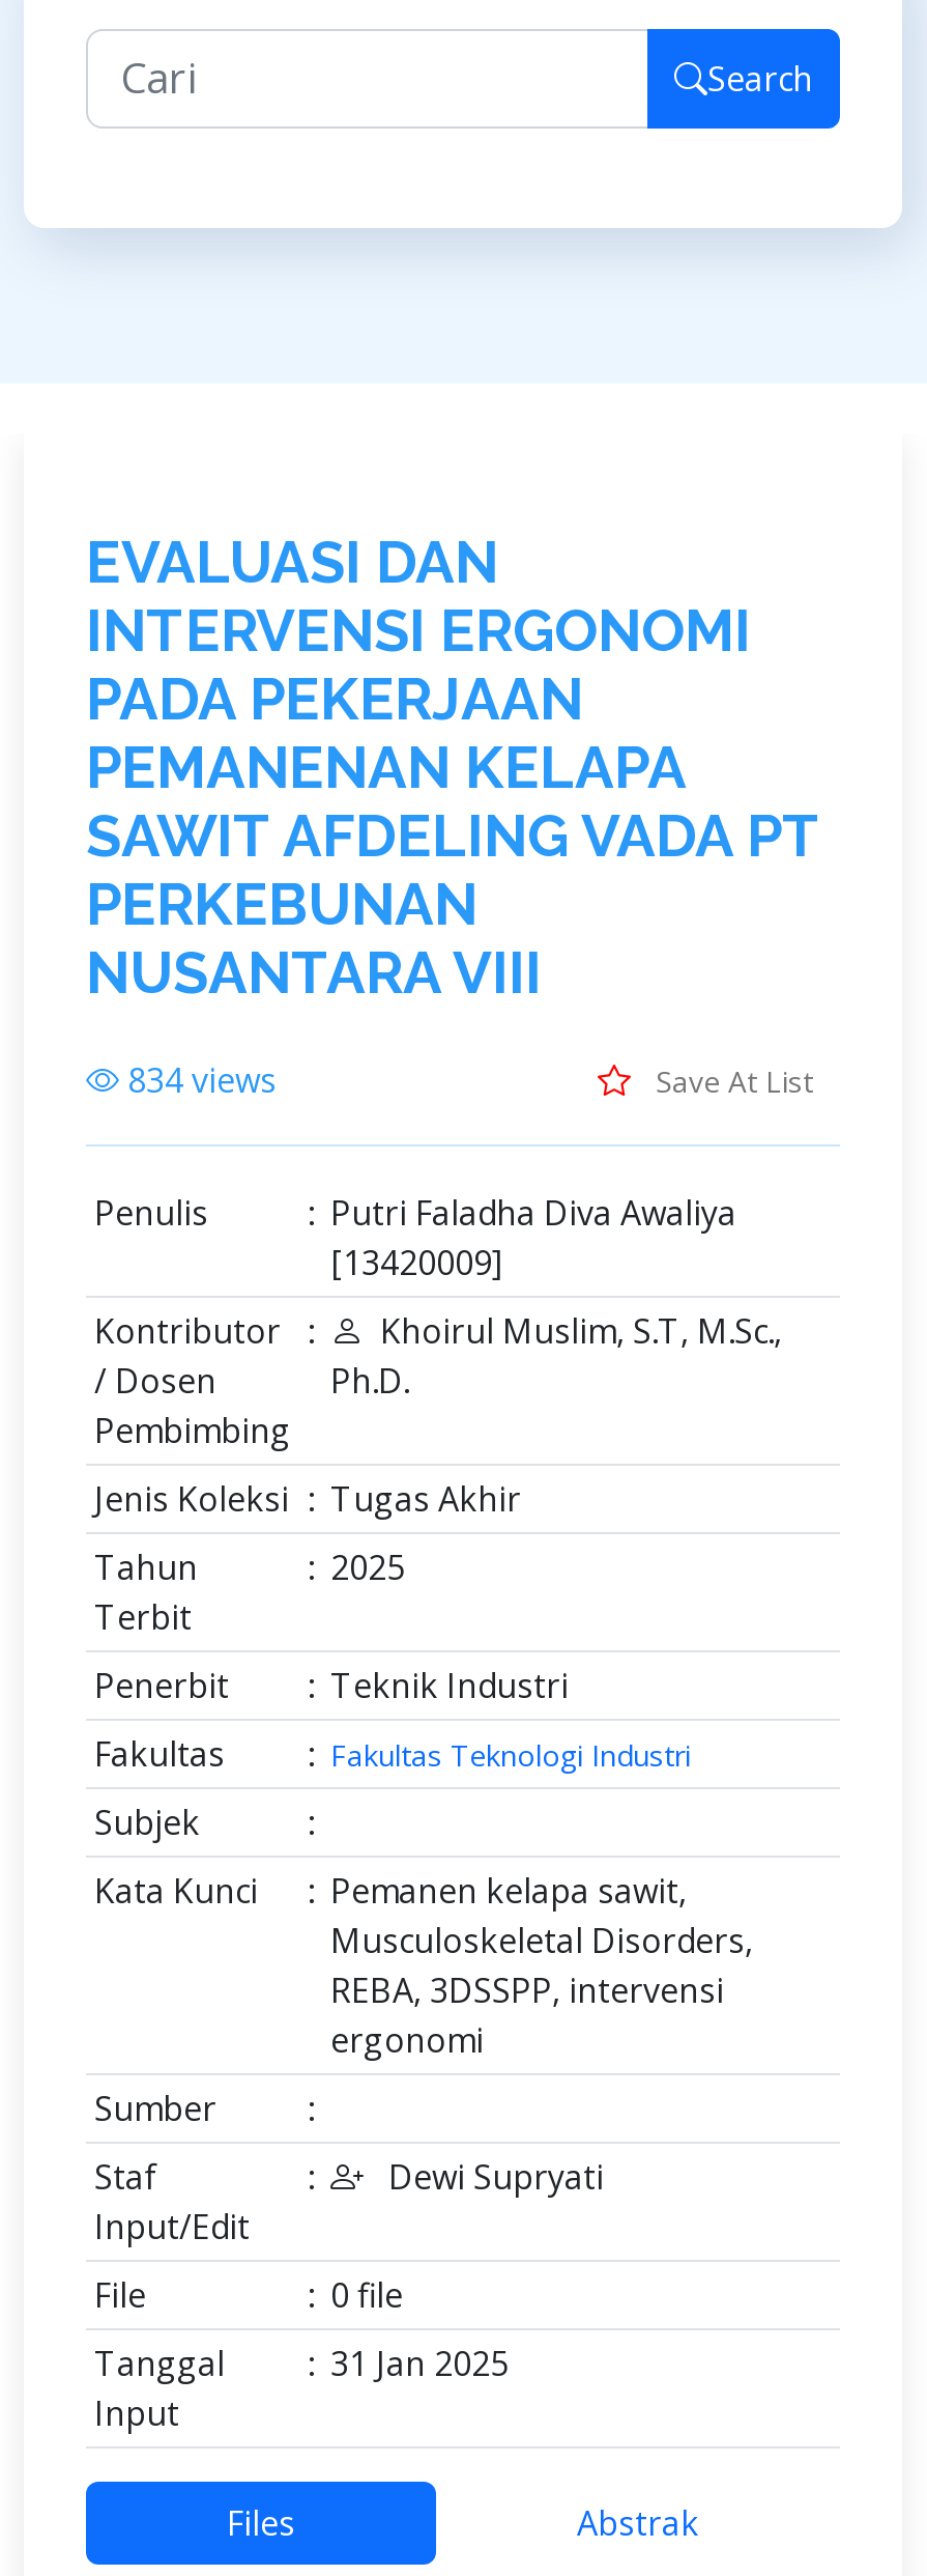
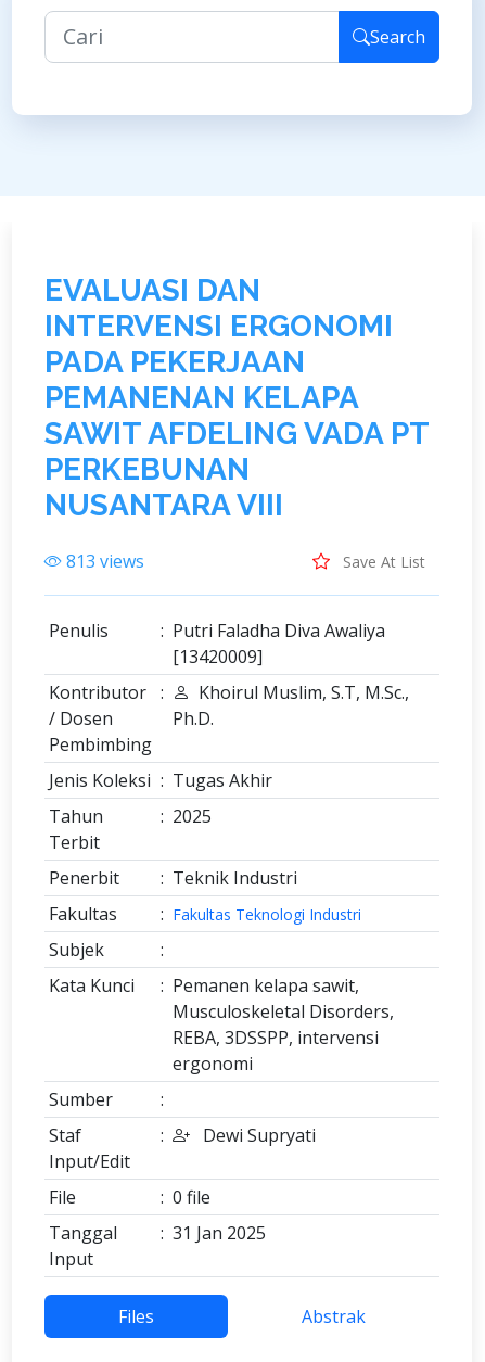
[127,1057,277,1103] 834 views -> [66,549,144,573] 813 views

